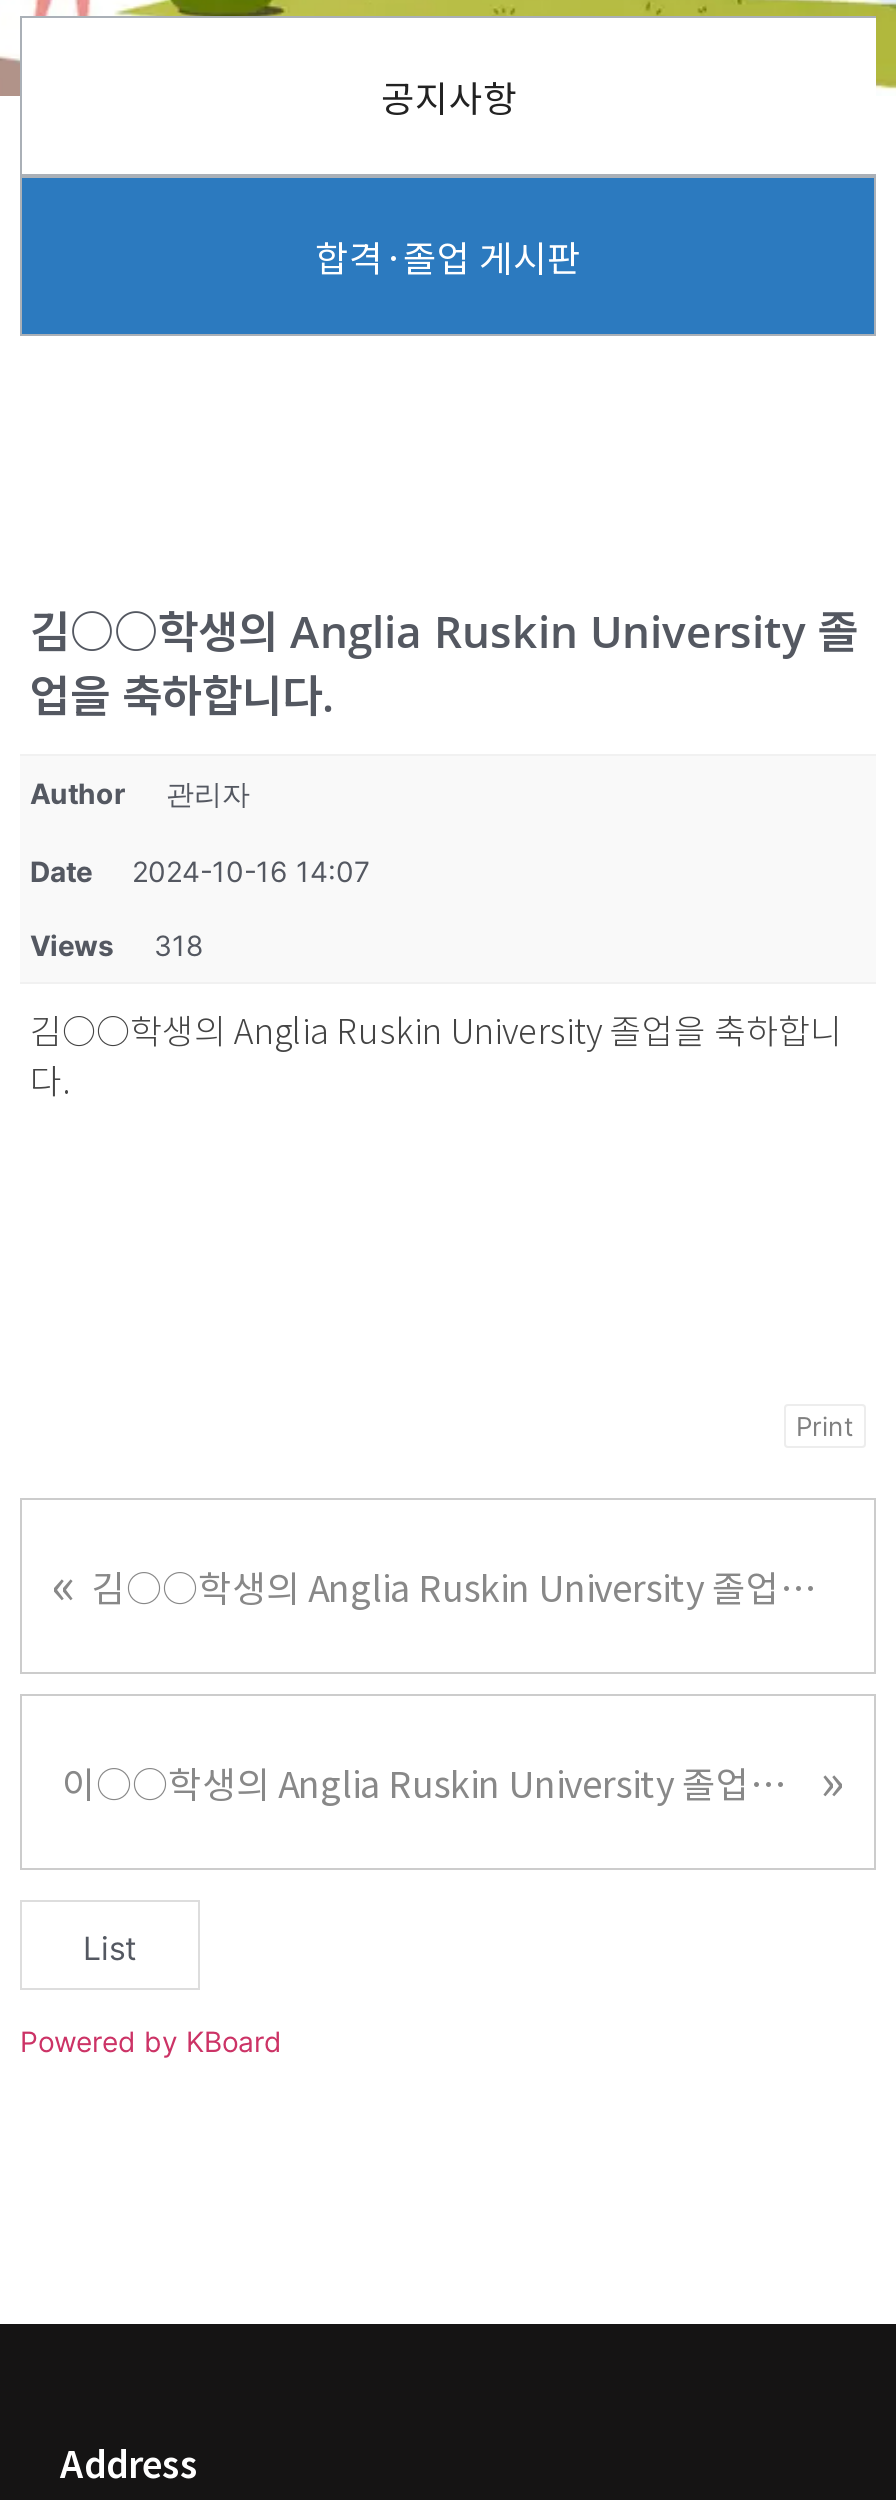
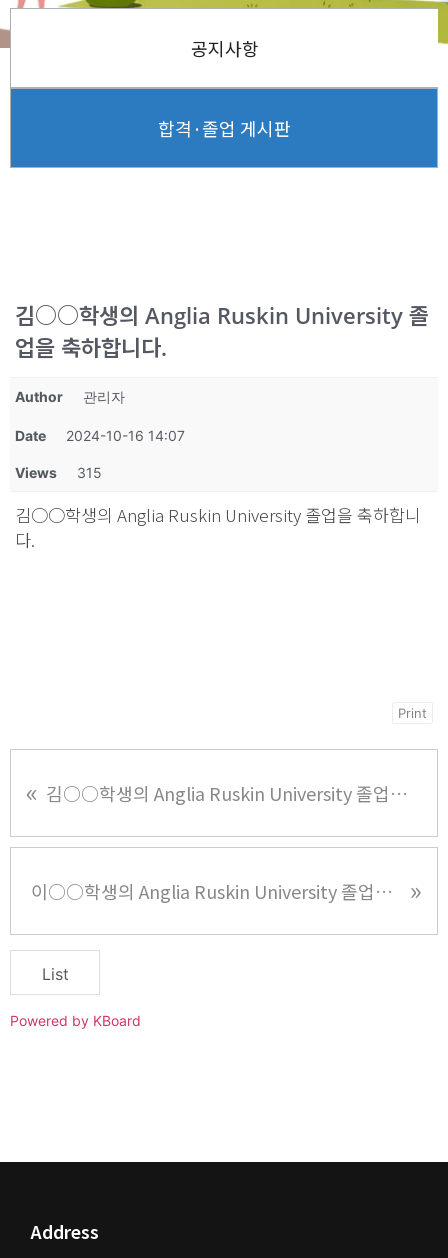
[30,928,204,962] Views 318 -> [15,464,102,481] Views 315

